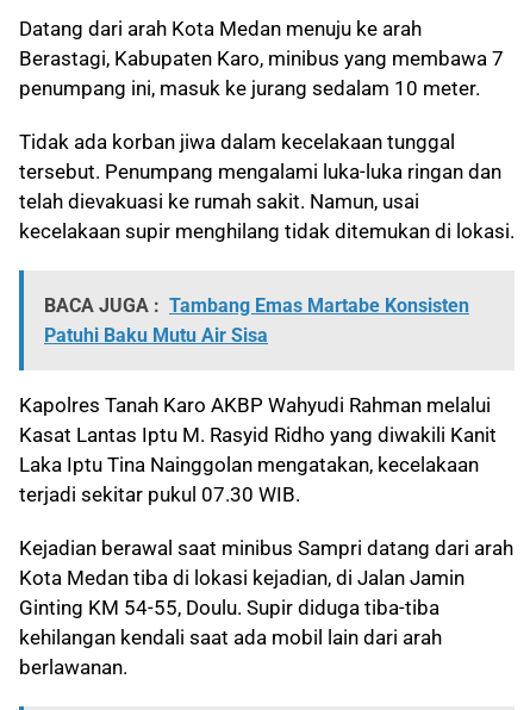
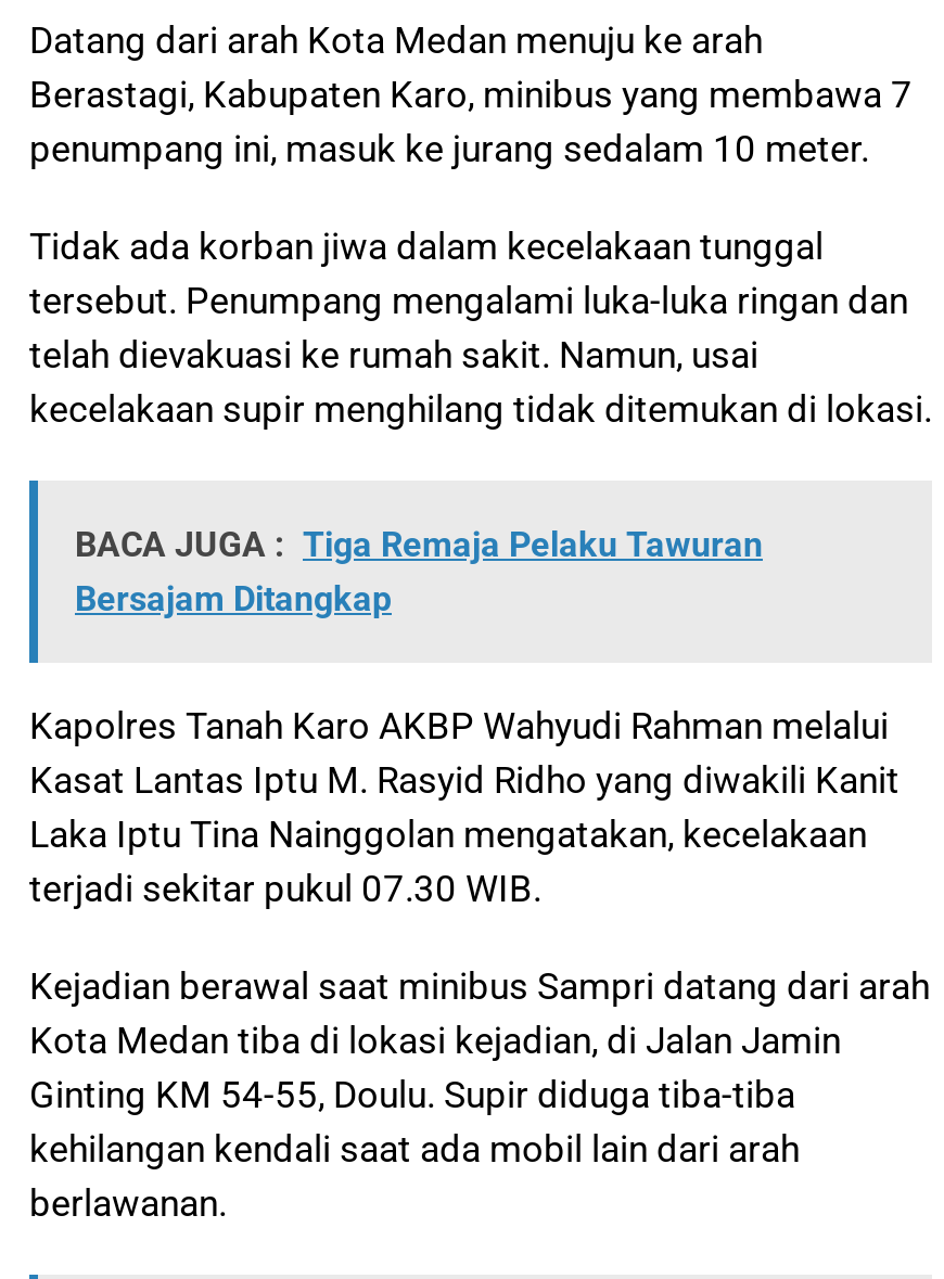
[44,294,469,347] BACA JUGA : Tambang Emas Martabe Konsisten | Patuhi Baku Mutu Air Sisa -> [75,524,763,619] BACA JUGA : Tiga Remaja Pelaku Tawuran | Bersajam Ditangkap

